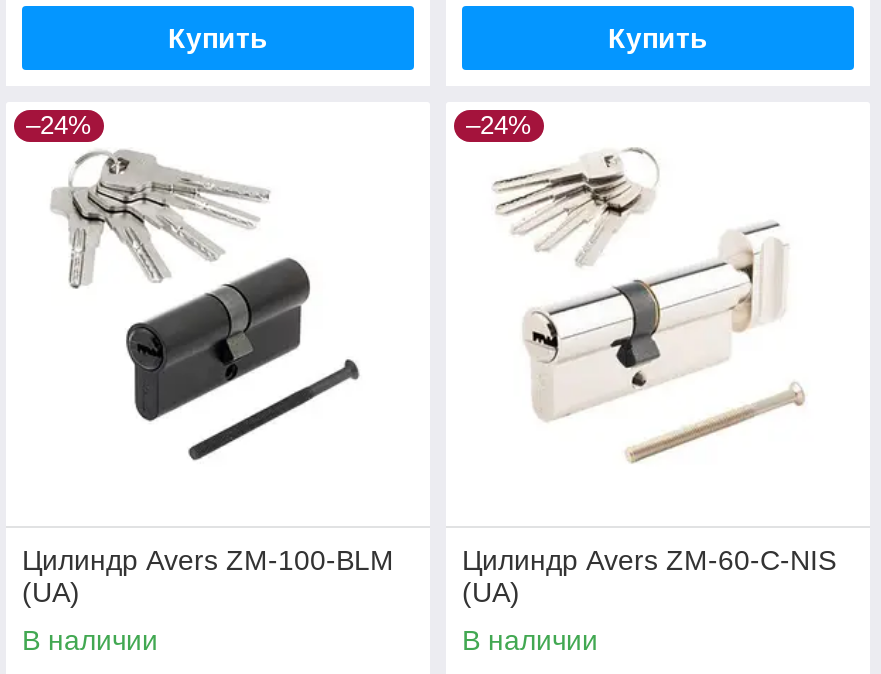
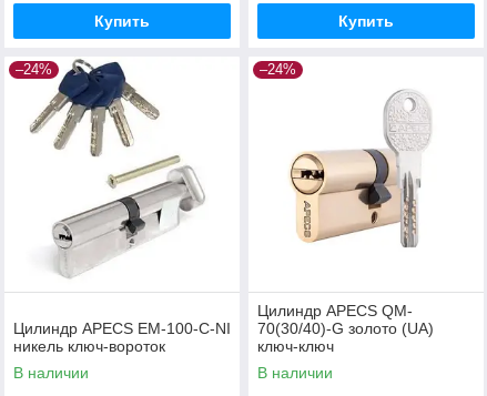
[22,105,394,608] [image] | Цилиндр Avers ZM-100-BLM | (UA) -> [13,59,231,355] [image] | Цилиндр APECS EM-100-C-NI | никель ключ-вороток
[494,147,806,465] [image] -> [282,90,435,248] [image]
[462,544,836,608] Цилиндр Avers ZM-60-C-NIS | (UA) -> [257,302,434,355] Цилиндр APECS QM- | 70(30/40)-G золото (UA) | ключ-ключ

